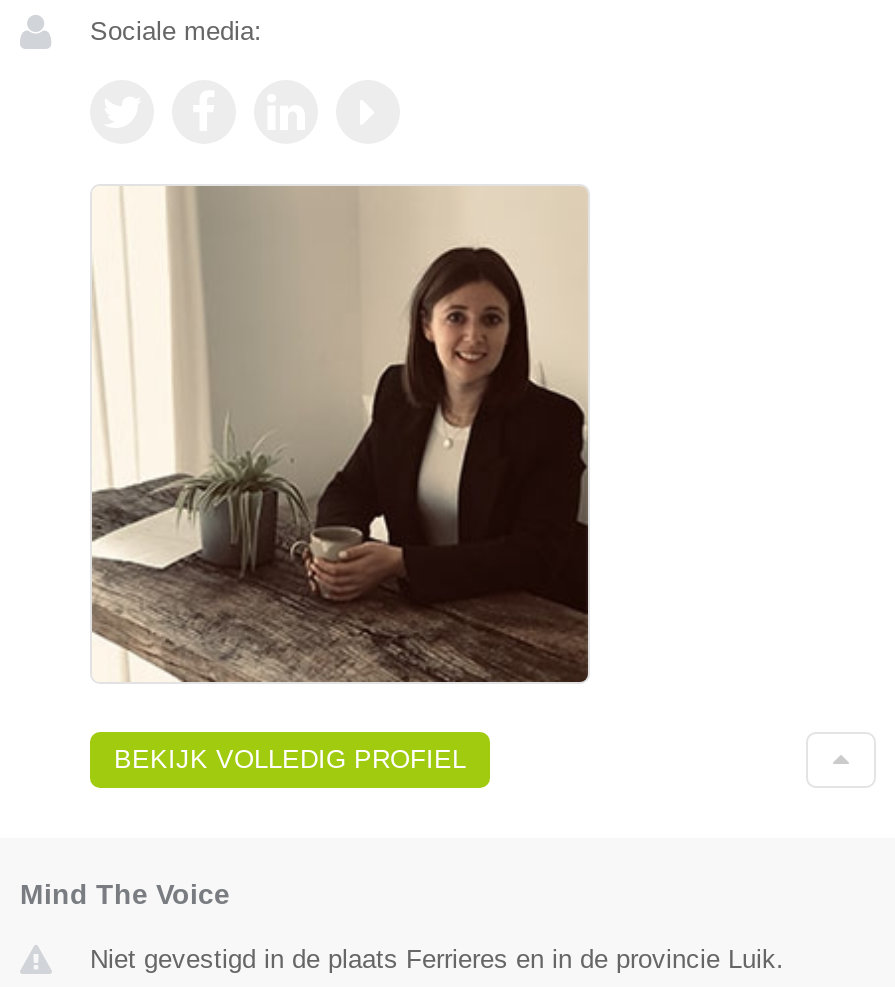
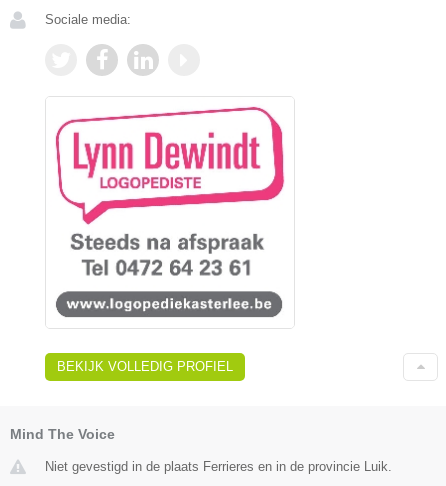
[90,184,590,684] [image] -> [46,97,294,328] [image]

